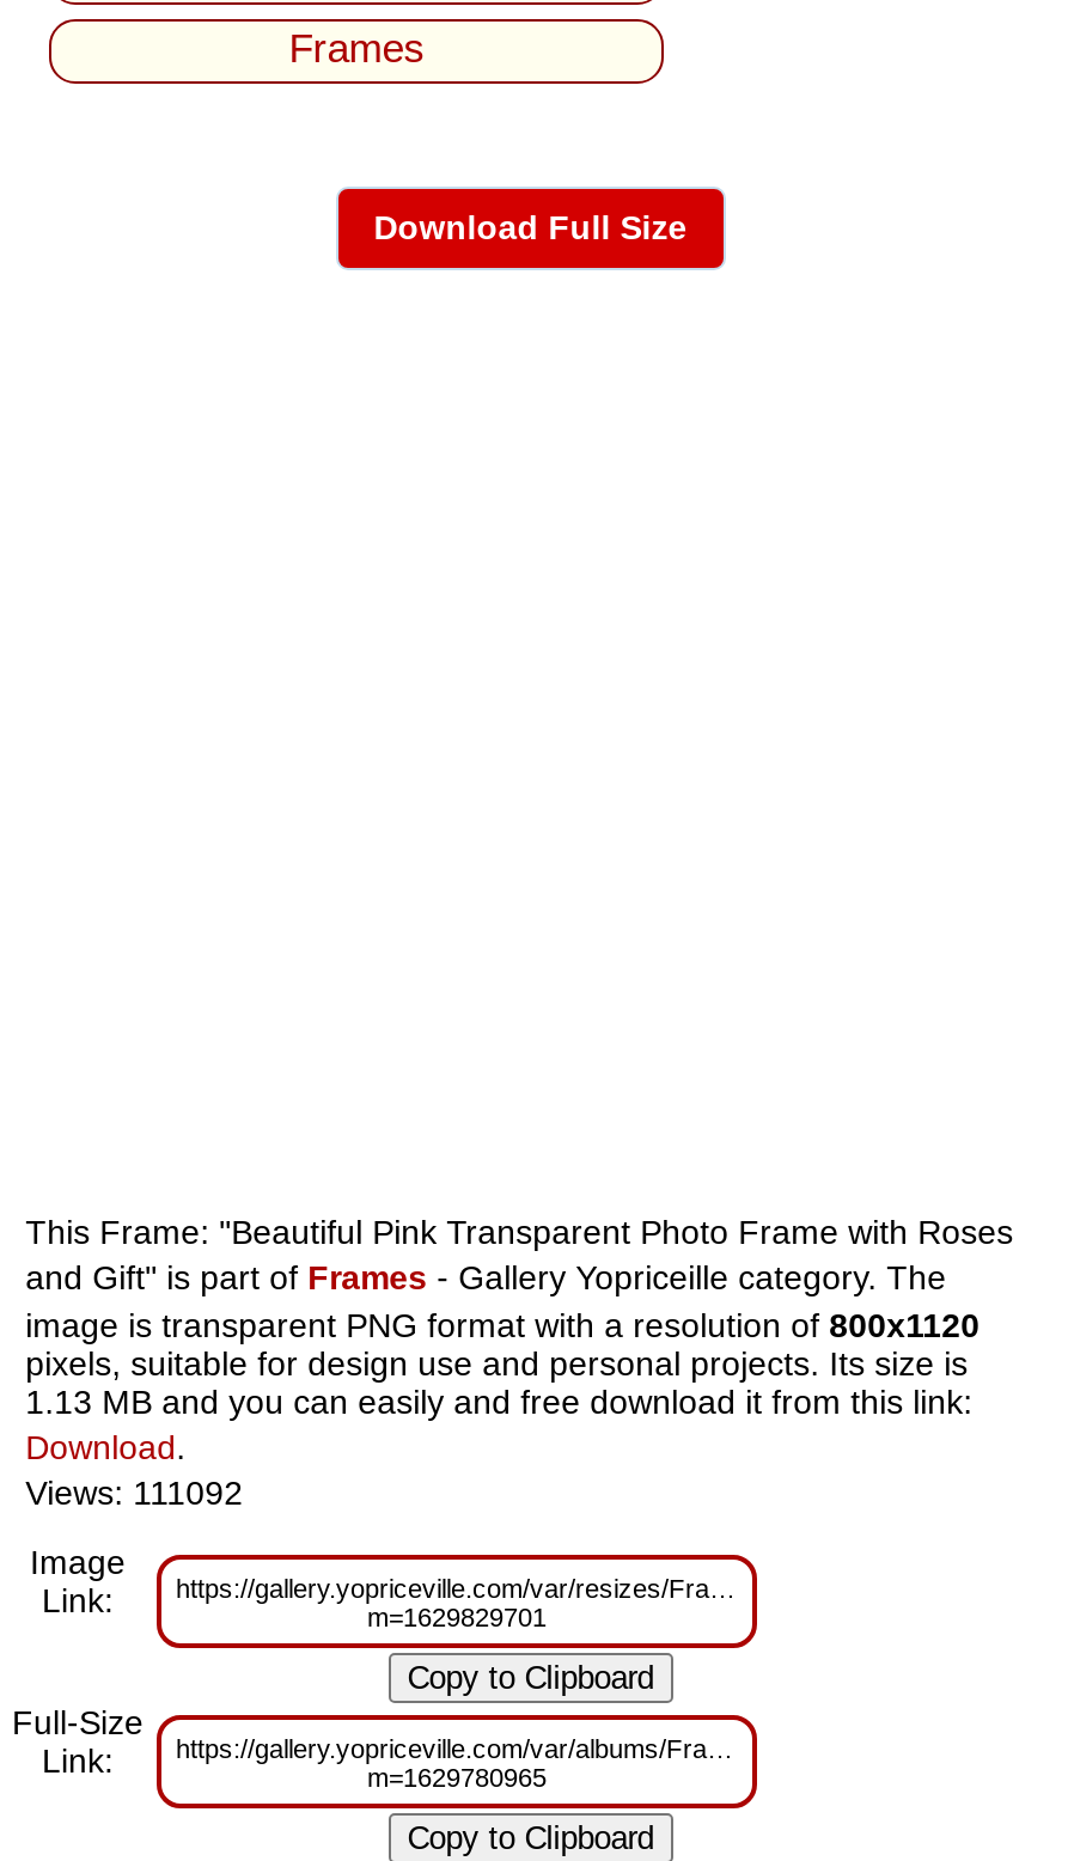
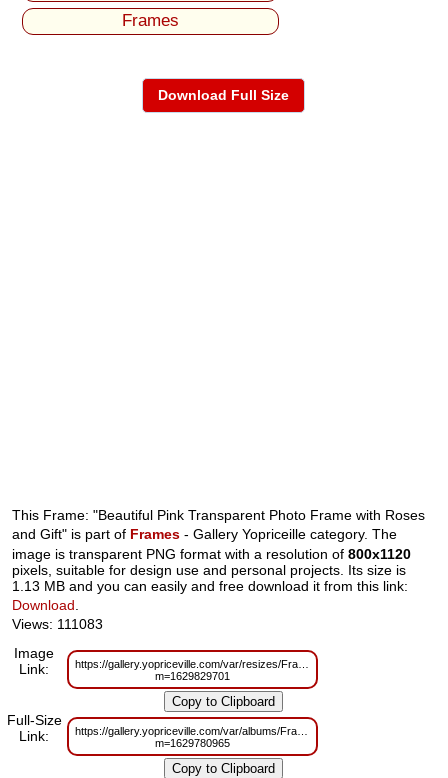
[25,1472,243,1511] Views: 111092 -> [12,615,103,631] Views: 111083

